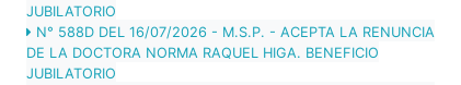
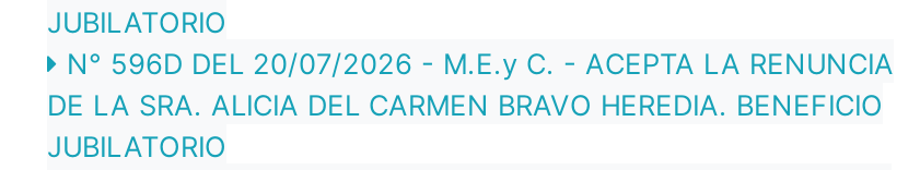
[26,24,435,61] N° 588D DEL 16/07/2026 - M.S.P. - ACEPTA LA RENUNCIA | DE LA DOCTORA NORMA RAQUEL HIGA. BENEFICIO -> [47,48,894,122] N° 596D DEL 20/07/2026 - M.E.y C. - ACEPTA LA RENUNCIA | DE LA SRA. ALICIA DEL CARMEN BRAVO HEREDIA. BENEFICIO

